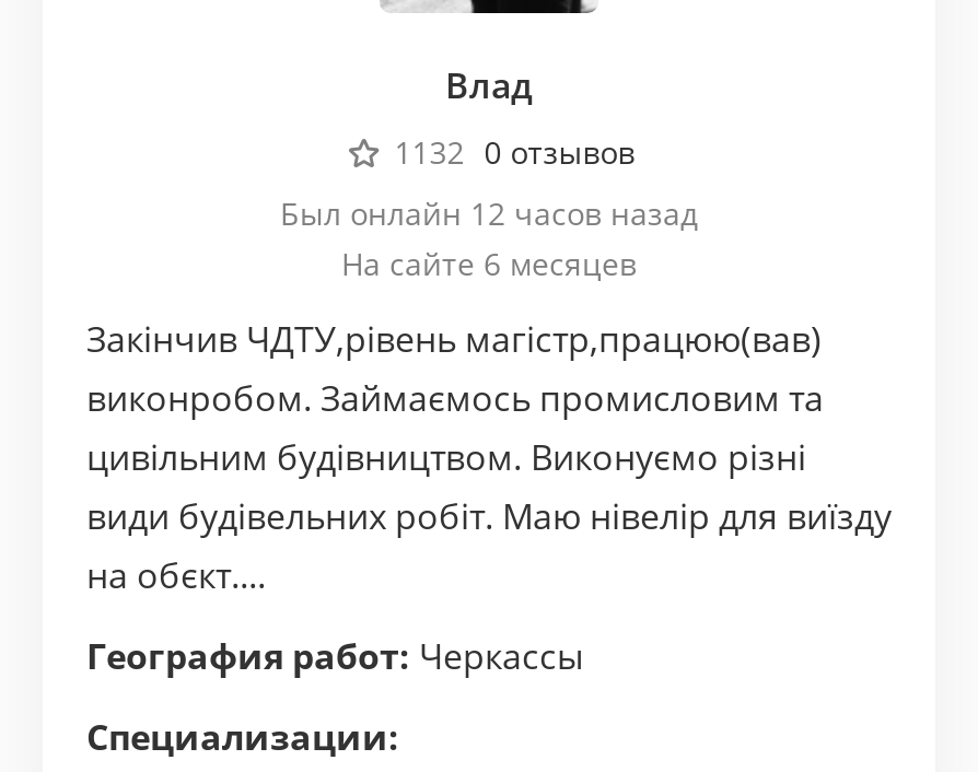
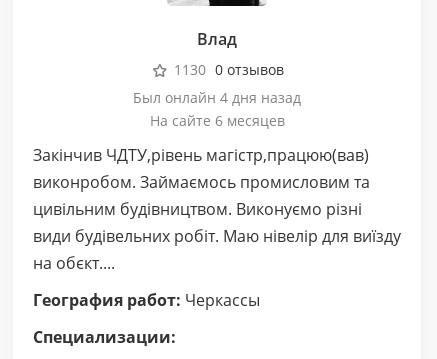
[386,131,635,173] 1132 0 отзывов -> [170,60,284,79] 1130 0 отзывов
[280,192,698,234] Был онлайн 12 часов назад -> [133,88,301,107] Был онлайн 4 дня назад

